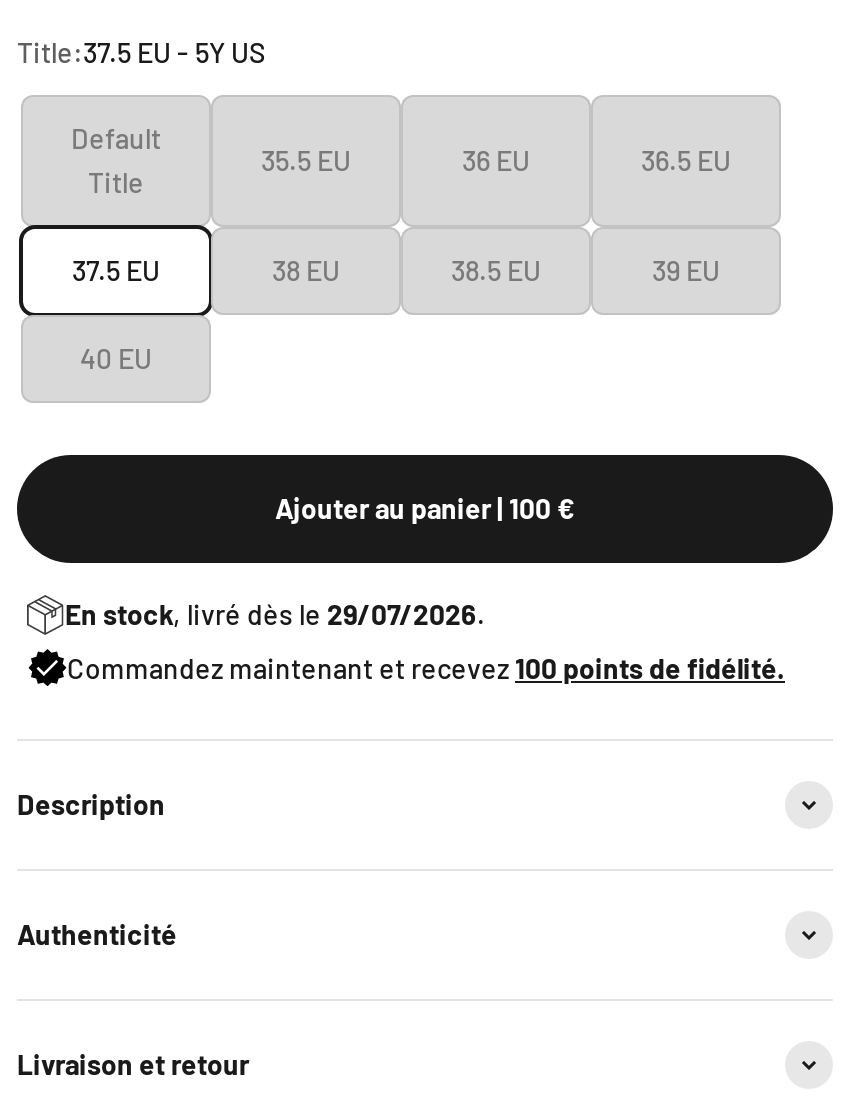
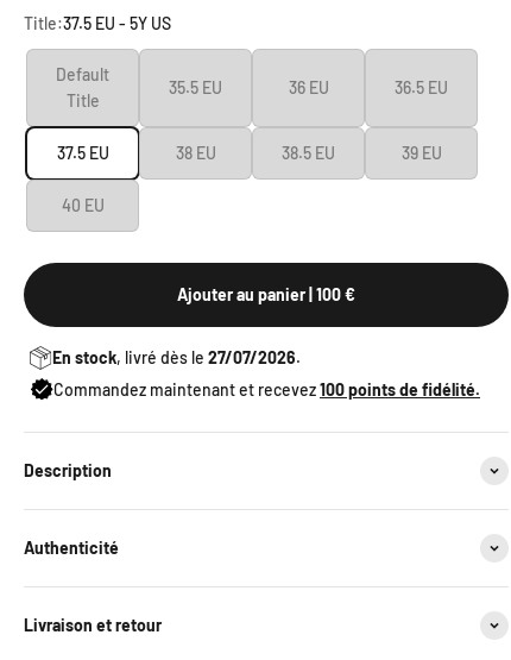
[65,597,485,631] En stock, livré dès le 29/07/2026. -> [52,347,301,367] En stock, livré dès le 27/07/2026.

